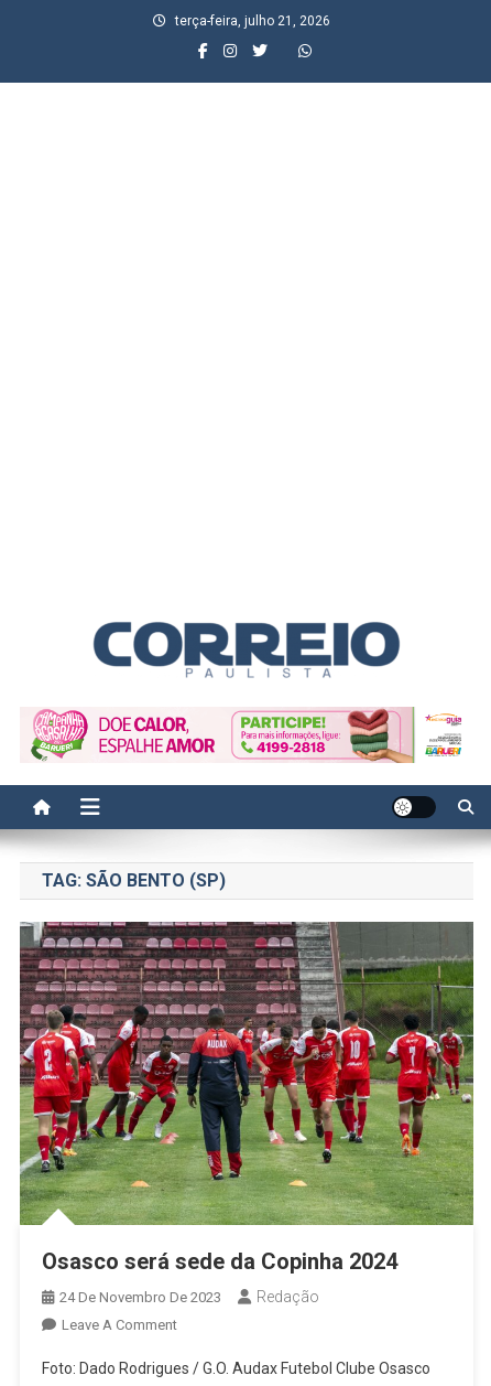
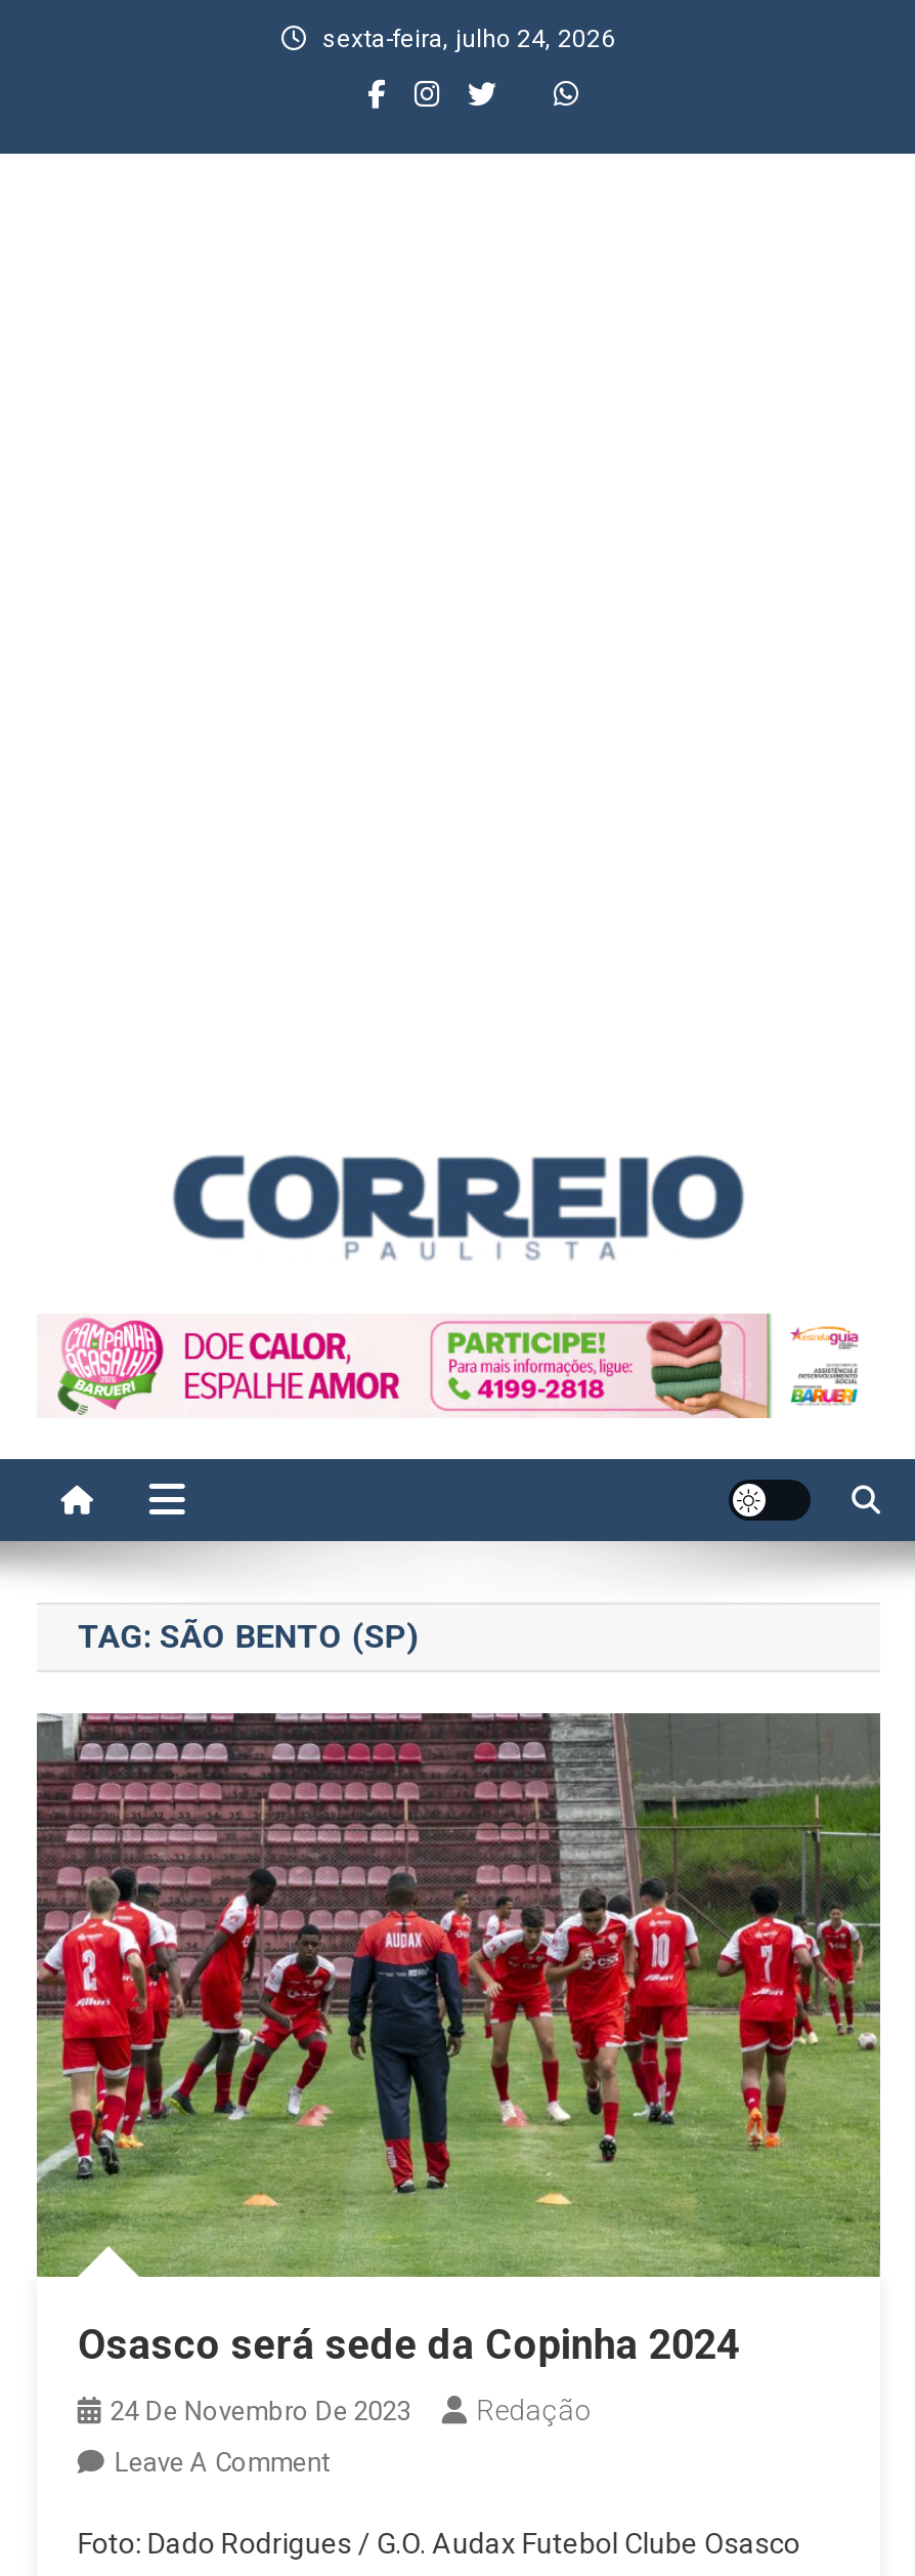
[174,13,330,29] terça-feira, julho 21, 2026 -> [322,25,615,53] sexta-feira, julho 24, 2026

